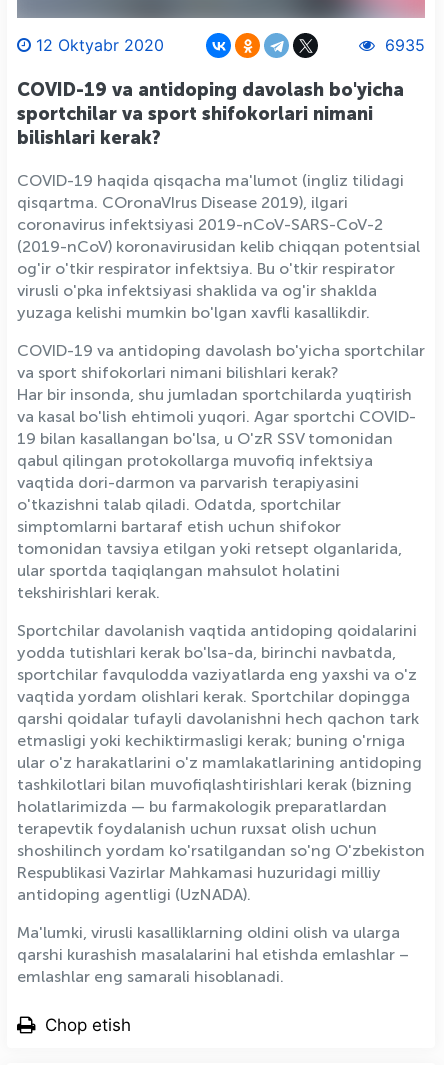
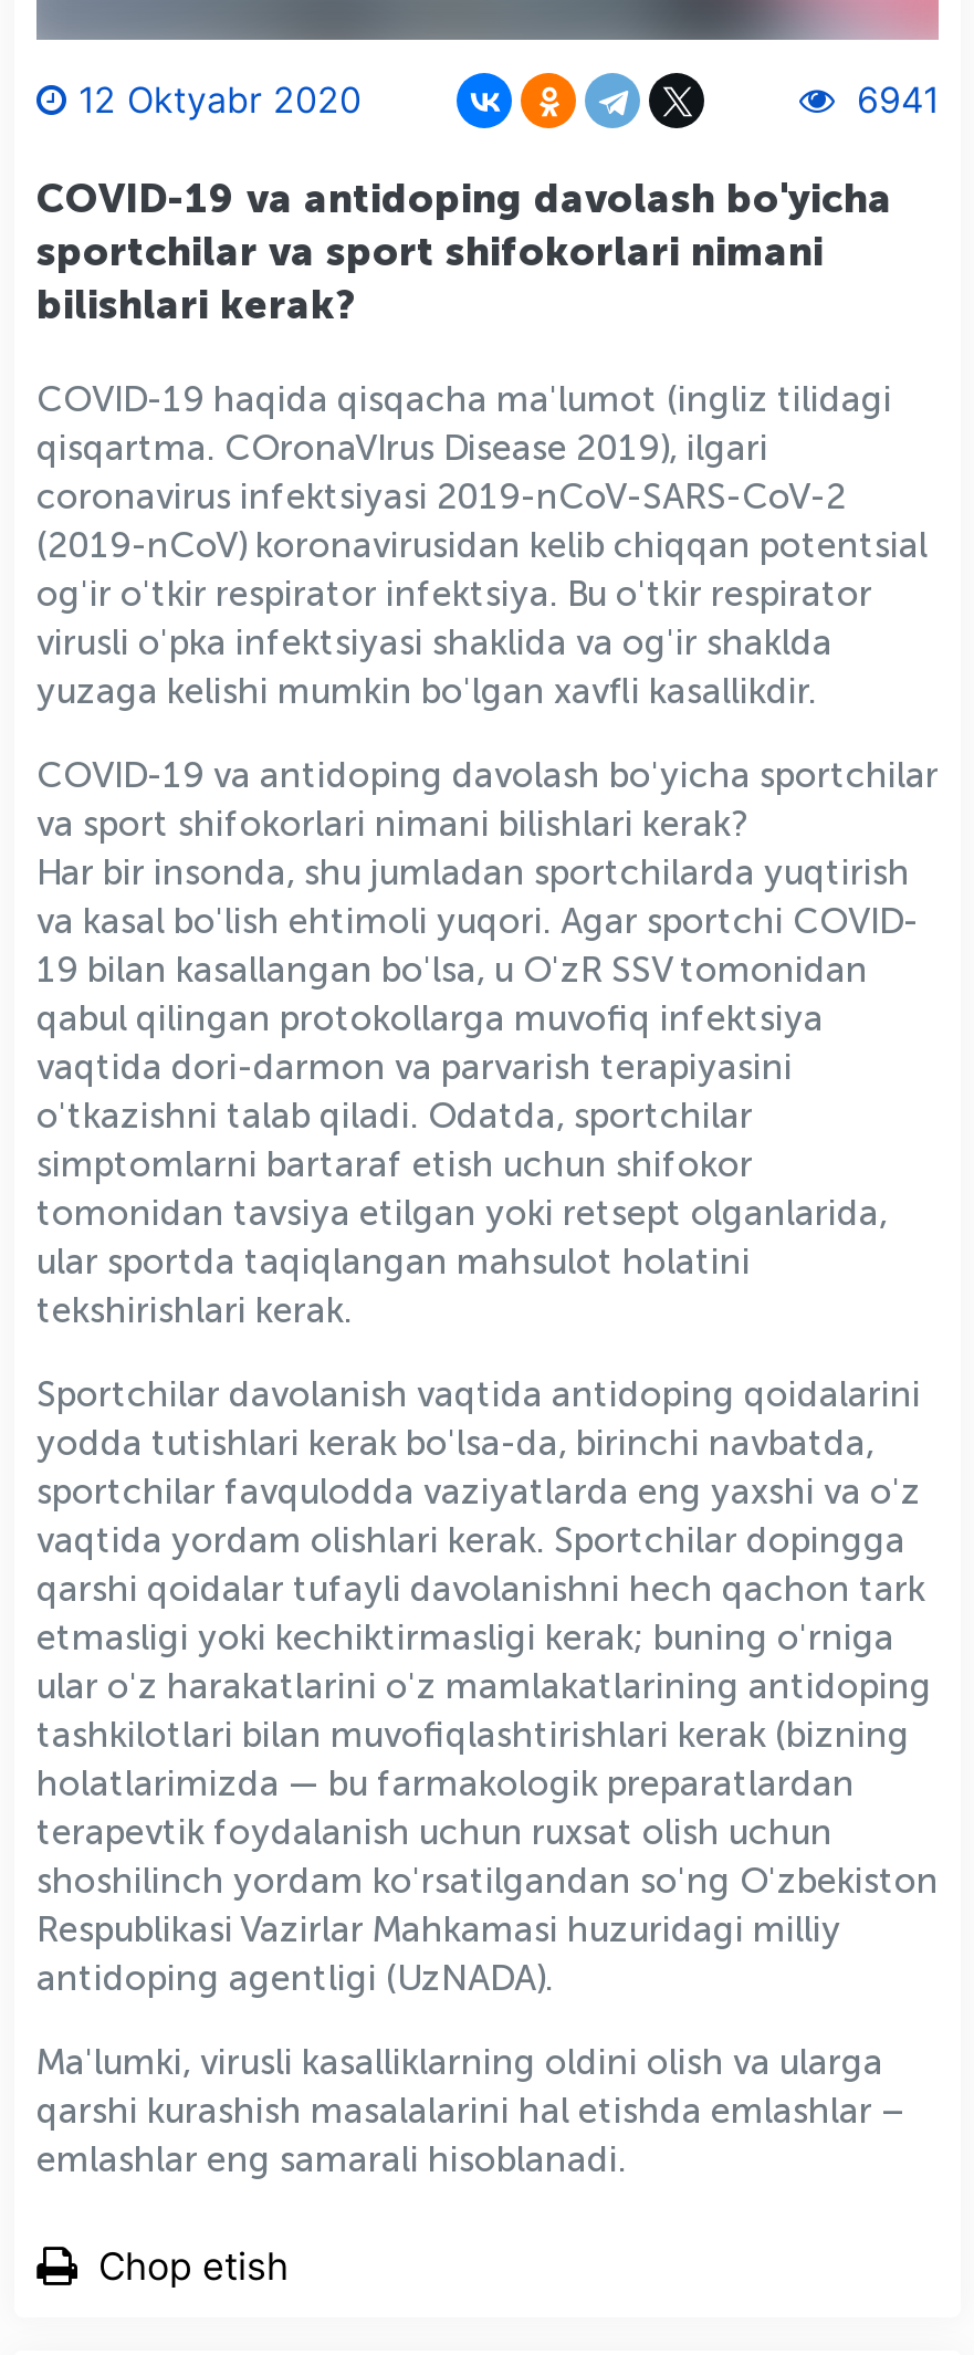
[380,35,425,55] 6935 -> [846,77,939,122] 6941

